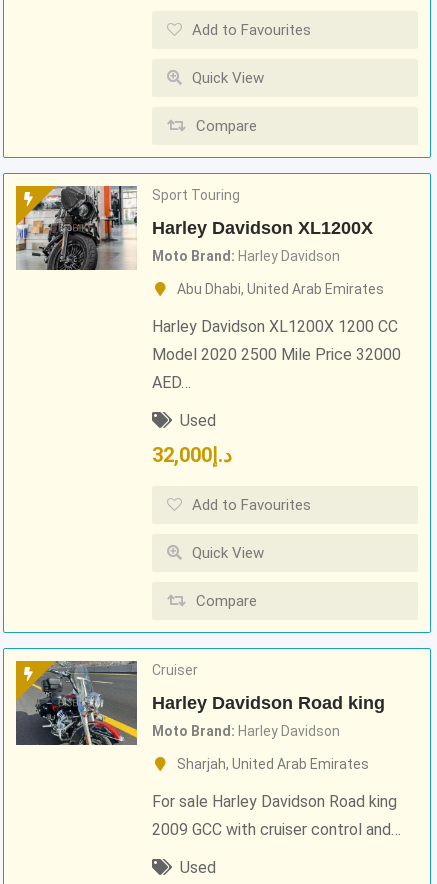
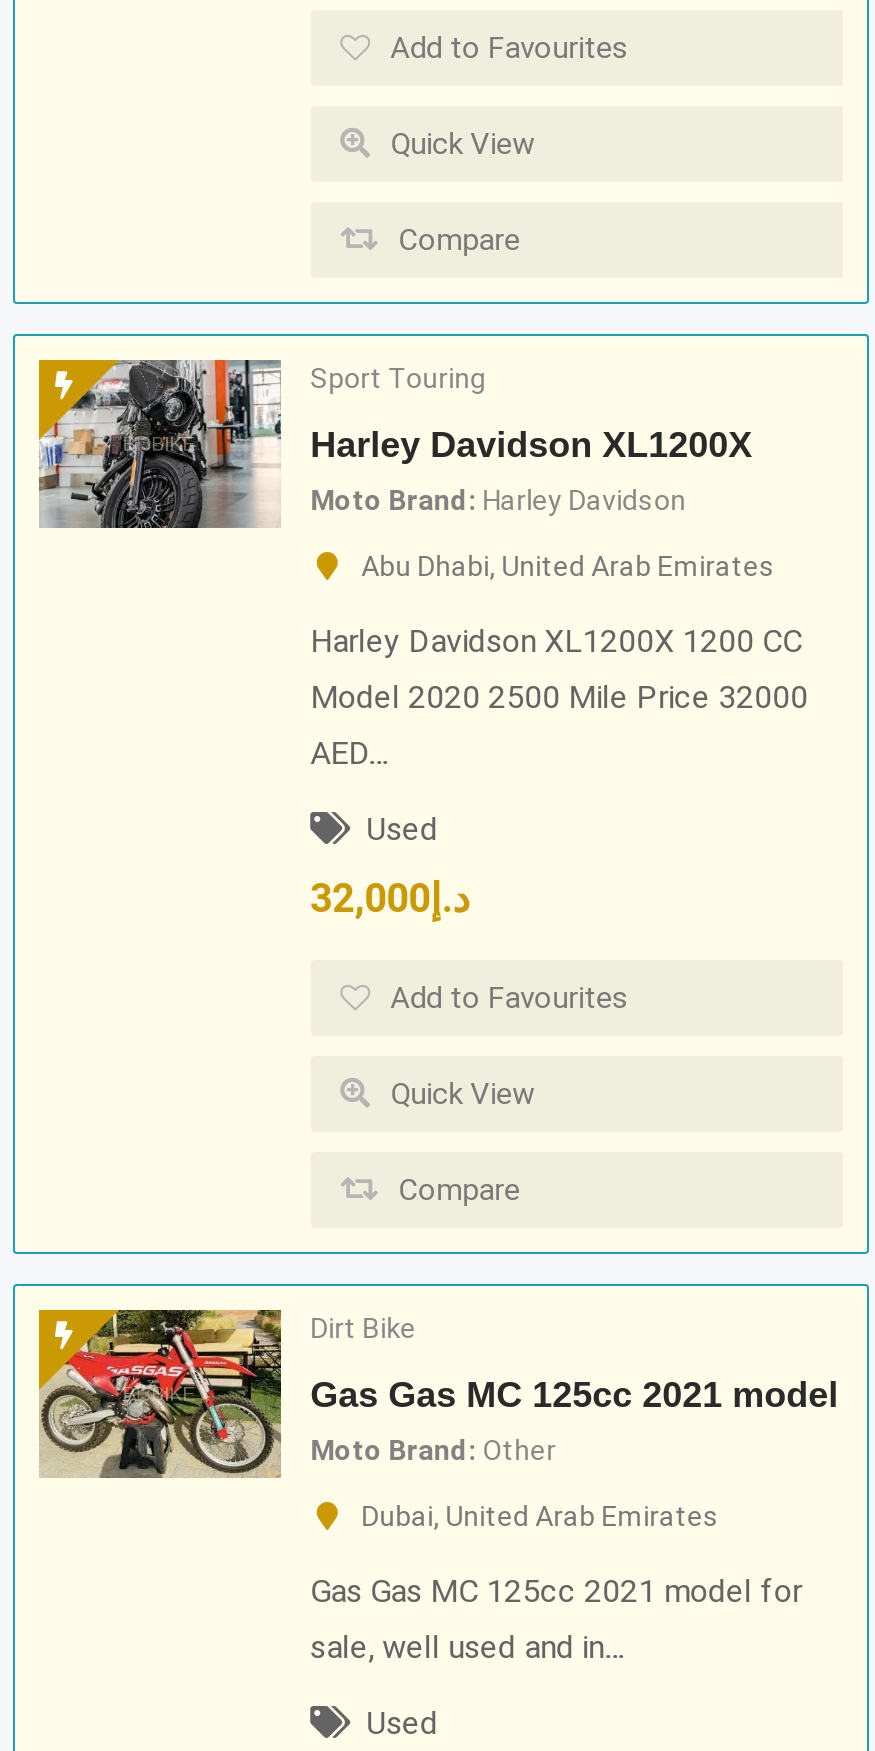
[15,660,198,746] [image] | Cruiser -> [39,1308,416,1480] [image] | Dirt Bike
[152,693,385,713] Harley Davidson Road king -> [310,1375,838,1415] Gas Gas MC 125cc 2021 model
[152,723,340,739] Moto Brand Harley Davidson -> [310,1434,556,1466] Moto Brand Other
[177,756,369,772] Sharjah, United Arab Emirates -> [361,1500,719,1532] Dubai, United Arab Emirates
[152,792,397,811] For sale Harley Davidson Road king -> [310,1572,802,1610] Gas Gas MC 125cc 2021 model for
[152,820,401,839] 2009 GCC with cruiser control and… -> [310,1628,624,1666] sale, well used and in…

